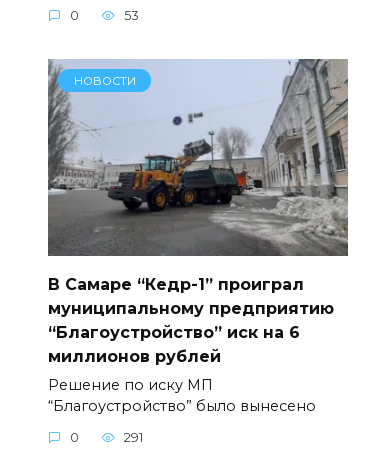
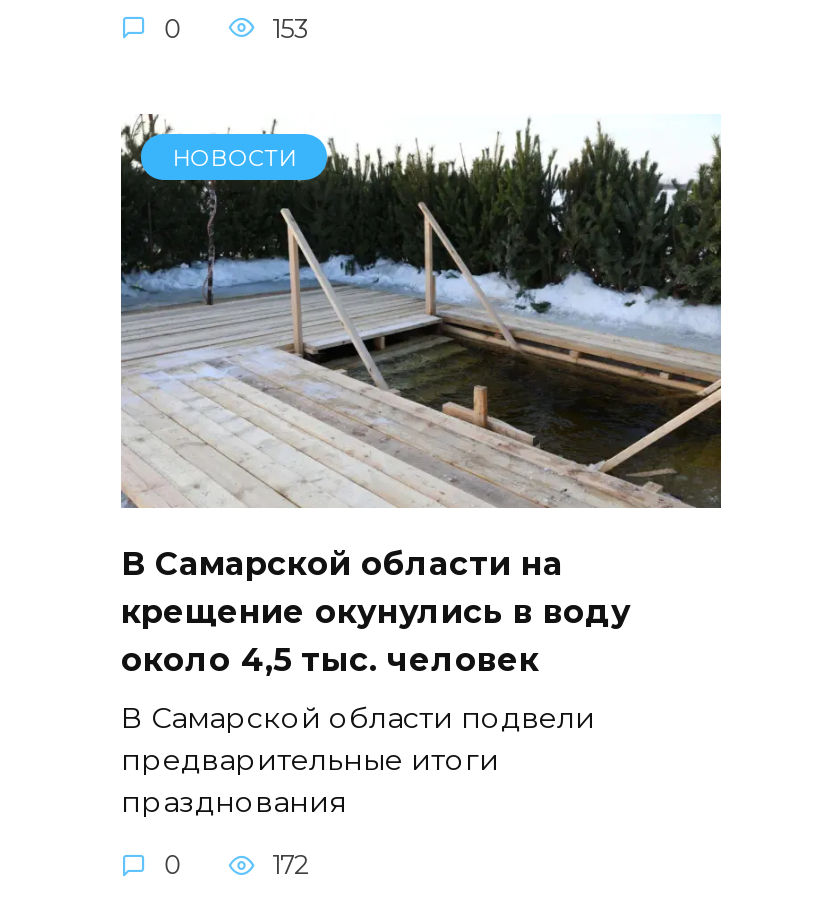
[123,8,138,23] 53 -> [272,14,310,44] 153
[47,58,348,365] [image] | В Самаре “Кедр-1” проиграл | муниципальному предприятию | “Благоустройство” иск на 6 | миллионов рублей -> [121,113,721,679] [image] | В Самарской области на | крещение окунулись в воду | около 4,5 тыс. человек
[48,375,316,414] Решение по иску МП | “Благоустройство” было вынесено -> [121,700,595,820] В Самарской области подвели | предварительные итоги | празднования
[123,430,142,445] 291 -> [272,851,308,881] 172

